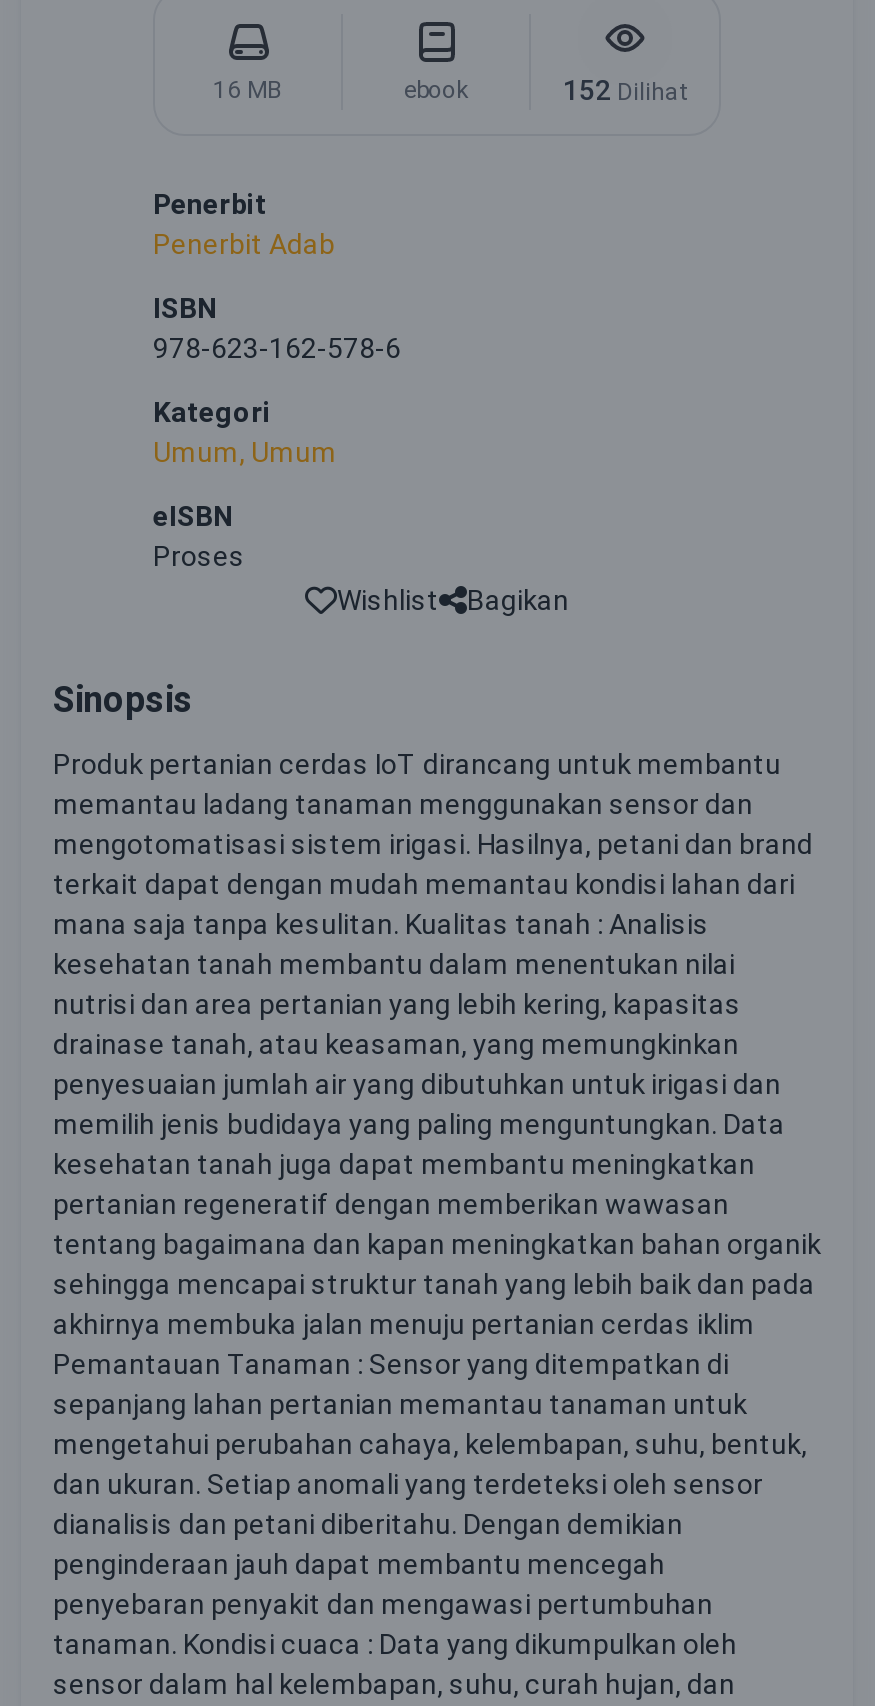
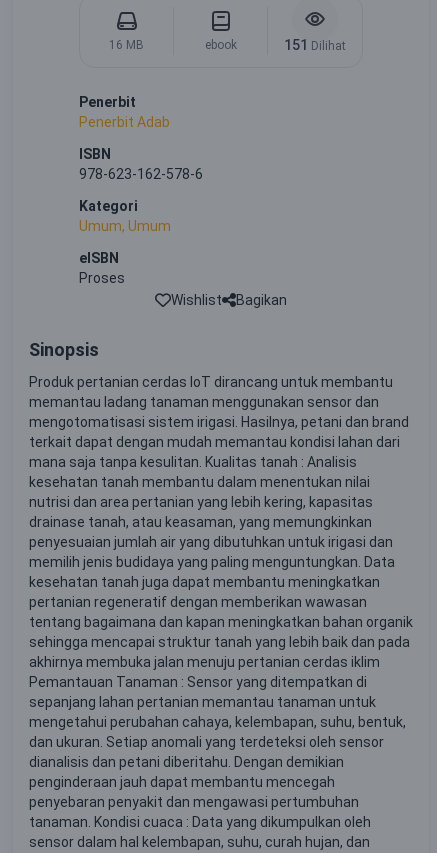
[563,74,687,106] 152 Dilihat -> [284,37,346,53] 151 Dilihat

